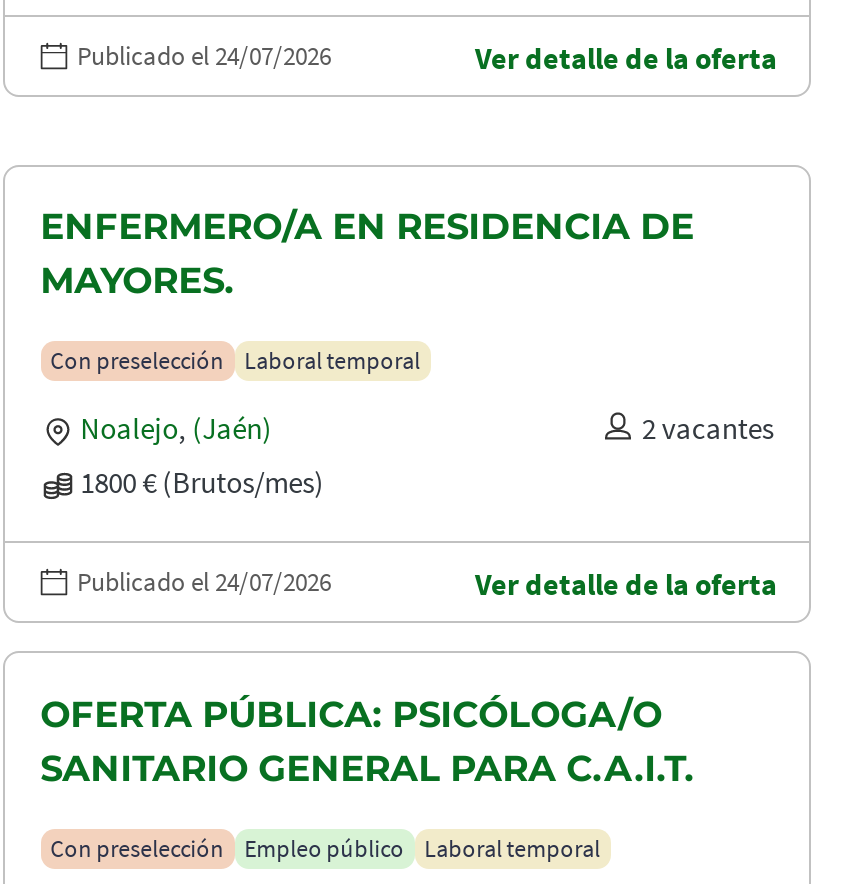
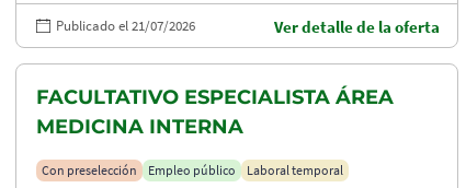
[77,40,331,74] Publicado el 24/07/2026 -> [56,16,195,35] Publicado el 21/07/2026
[40,206,777,791] ENFERMERO/A EN RESIDENCIA DE | MAYORES. | Con preselección | Laboral temporal | Noalejo, (Jaén) | 2 vacantes | 1800 € (Brutos/mes) | Publicado el 24/07/2026 | Ver detalle de la oferta | OFERTA PÚBLICA: PSICÓLOGA/O | SANITARIO GENERAL PARA C.A.I.T. -> [36,85,393,139] FACULTATIVO ESPECIALISTA ÁREA | MEDICINA INTERNA

